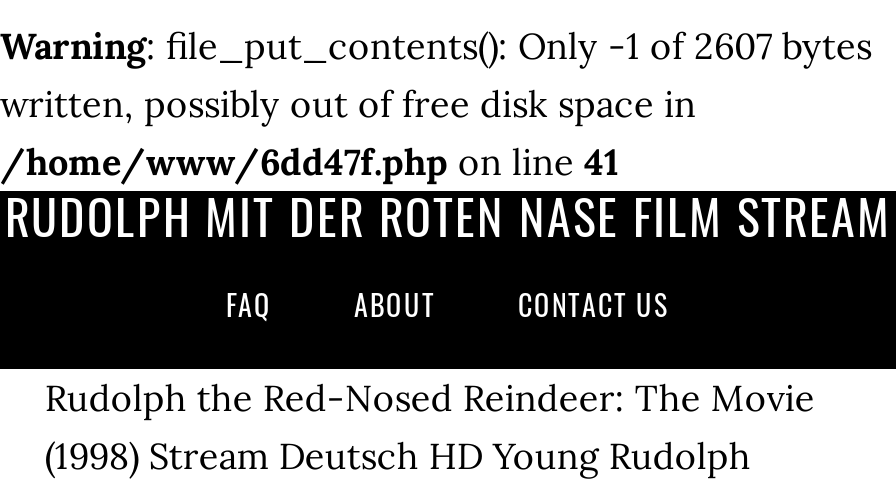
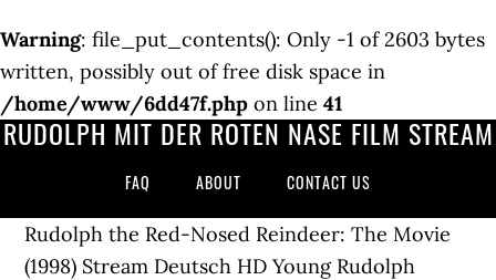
[0,23,872,69] Warning: file_put_contents(): Only -1 of 2607 bytes -> [0,27,485,52] Warning: file_put_contents(): Only -1 of 2603 bytes

